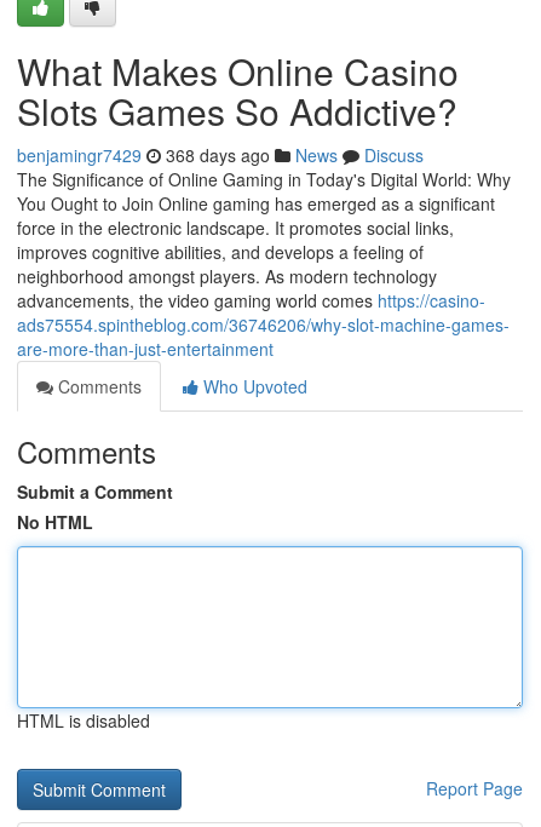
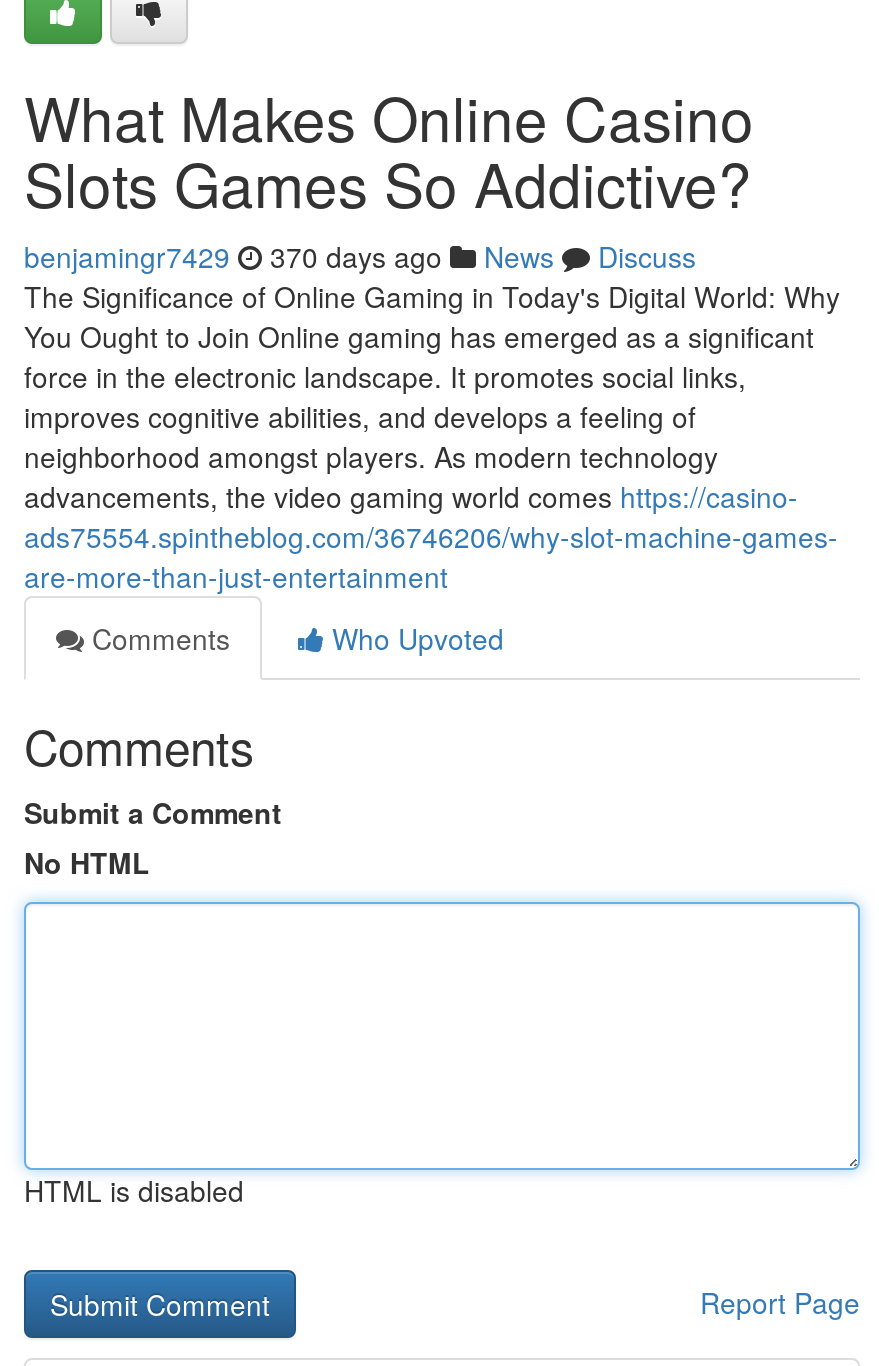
[17,143,424,167] benjamingr7429 368 days ago News Discuss -> [24,236,696,276] benjamingr7429 370 days ago News Discuss

